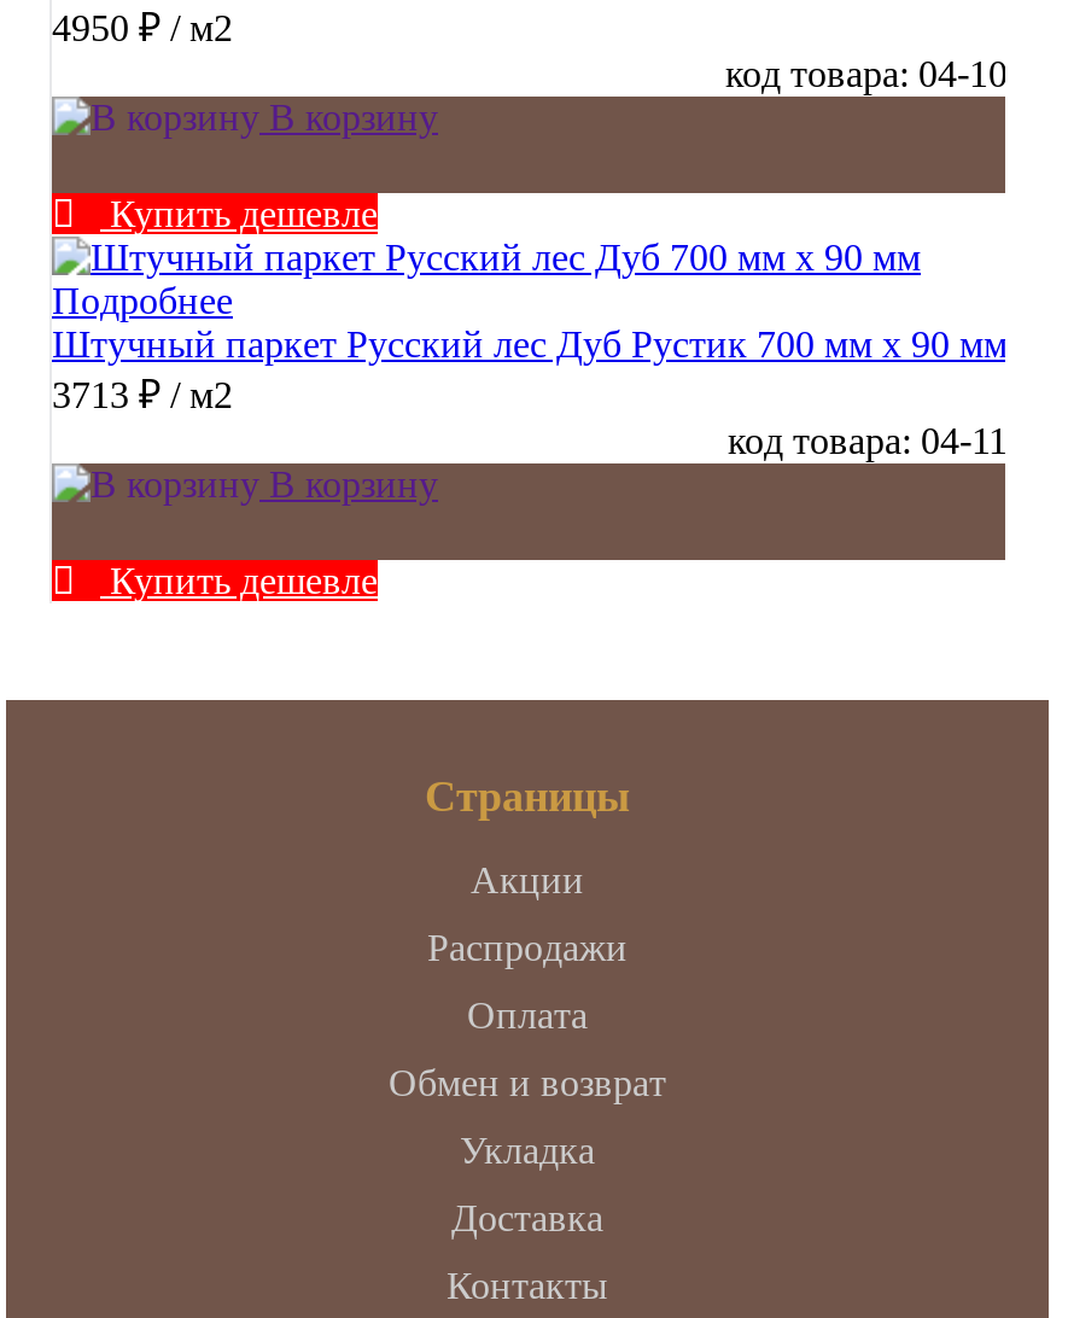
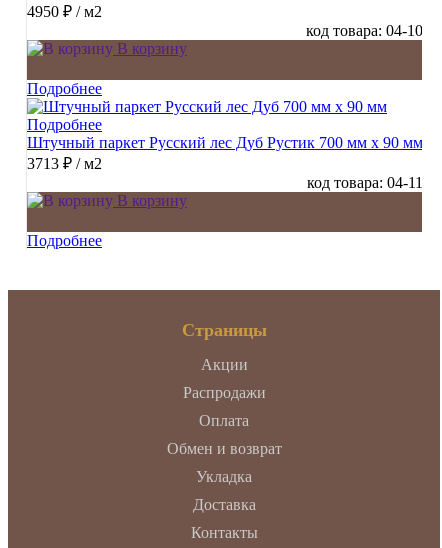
[100,194,378,235] Купить дешевле -> [27,80,102,97] Подробнее
[100,561,378,602] Купить дешевле -> [27,232,102,249] Подробнее

